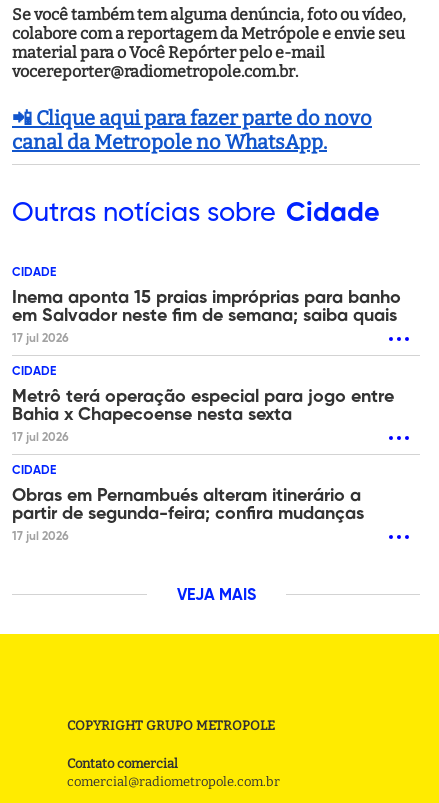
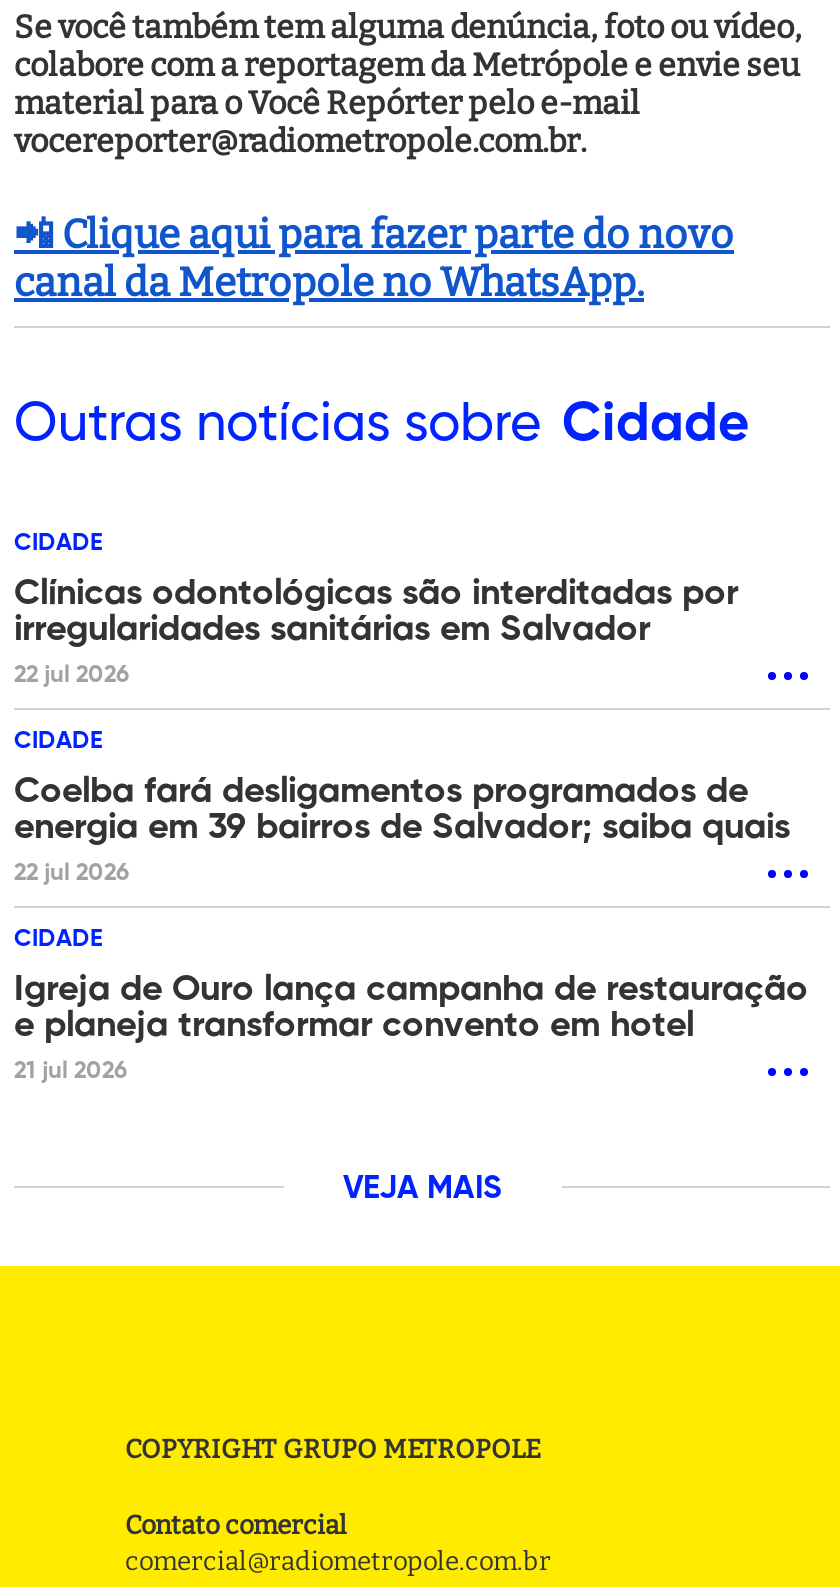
[12,289,401,345] Inema aponta 15 praias impróprias para banho | em Salvador neste fim de semana; saiba quais | 17 jul 2026 -> [14,576,738,688] Clínicas odontológicas são interditadas por | irregularidades sanitárias em Salvador | 22 jul 2026
[12,388,394,444] Metrô terá operação especial para jogo entre | Bahia x Chapecoense nesta sexta | 17 jul 2026 -> [14,774,790,886] Coelba fará desligamentos programados de | energia em 39 bairros de Salvador; saiba quais | 22 jul 2026
[12,487,364,543] Obras em Pernambués alteram itinerário a | partir de segunda-feira; confira mudanças | 17 jul 2026 -> [14,972,808,1084] Igreja de Ouro lança campanha de restauração | e planeja transformar convento em hotel | 21 jul 2026

